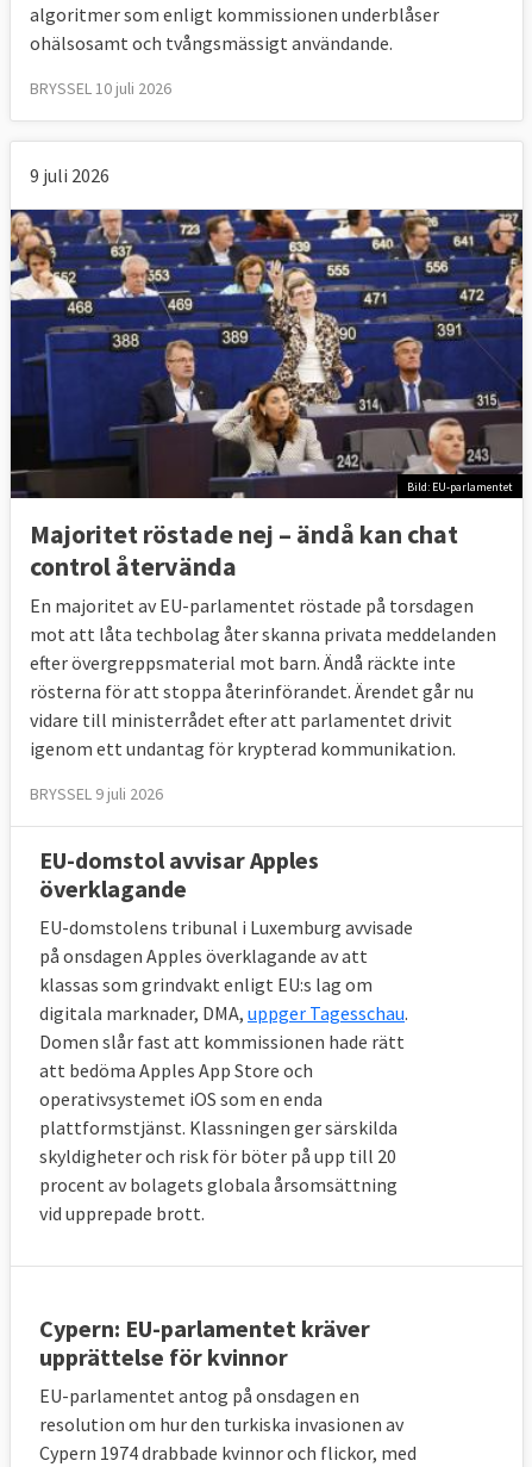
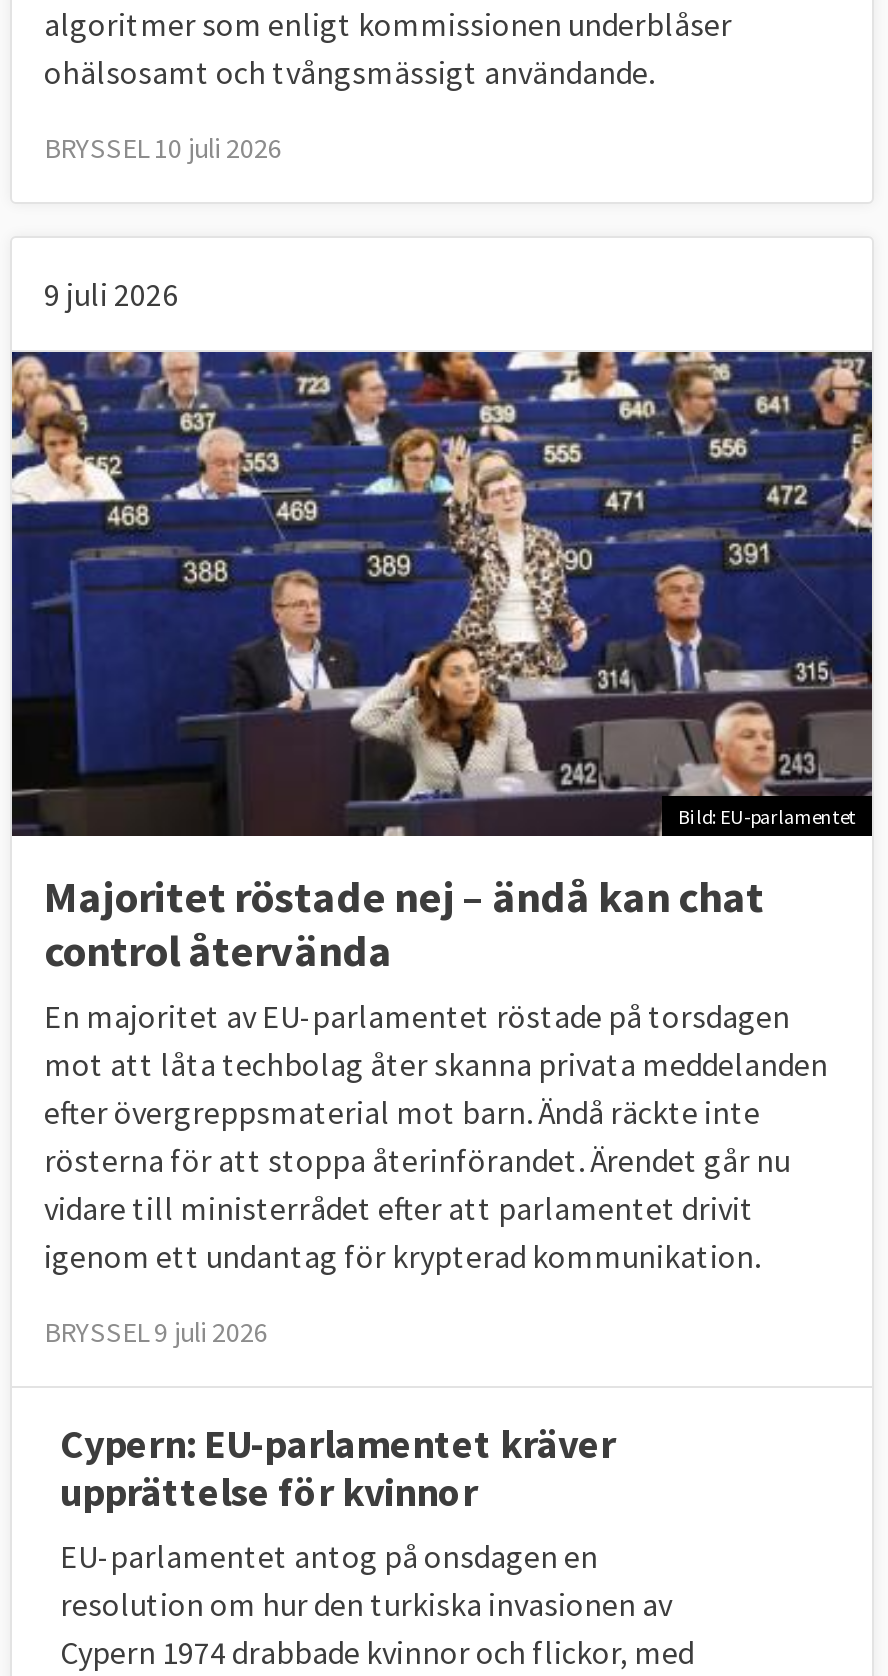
[39,845,413,1225] EU-domstol avvisar Apples | överklagande | EU-domstolens tribunal i Luxemburg avvisade | på onsdagen Apples överklagande av att | klassas som grindvakt enligt EU:s lag om | digitala marknader, DMA, uppger Tagesschau. | Domen slår fast att kommissionen hade rätt | att bedöma Apples App Store och | operativsystemet iOS som en enda | plattformstjänst. Klassningen ger särskilda | skyldigheter och risk för böter på upp till 20 | procent av bolagets globala årsomsättning | vid upprepade brott. -> none

